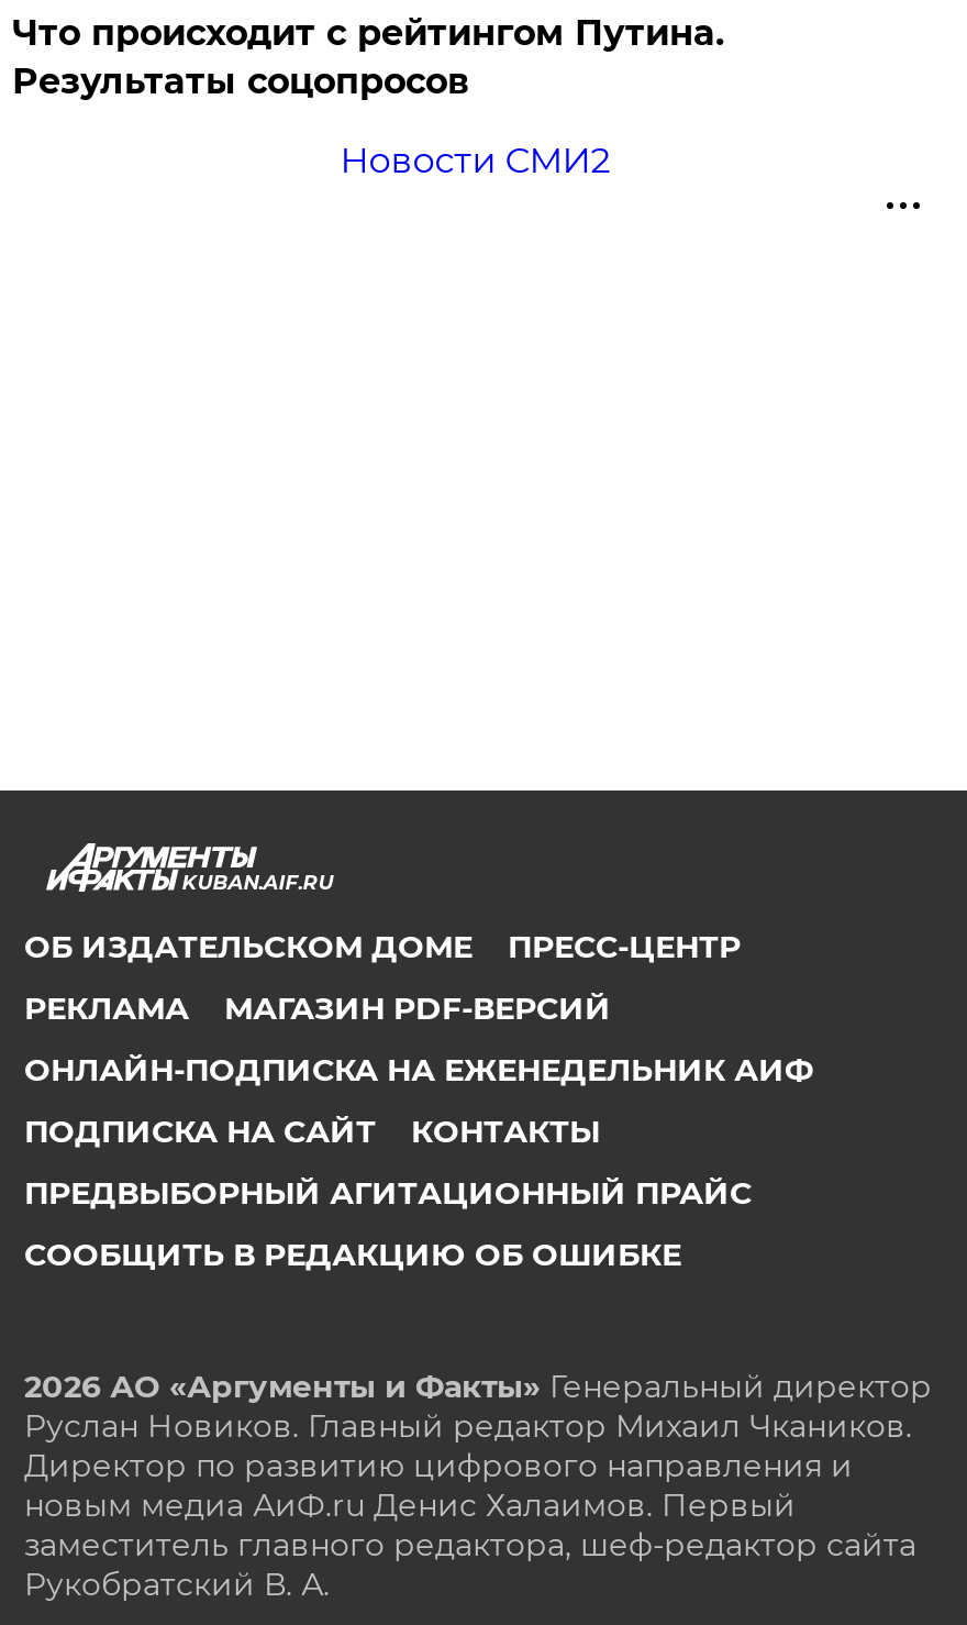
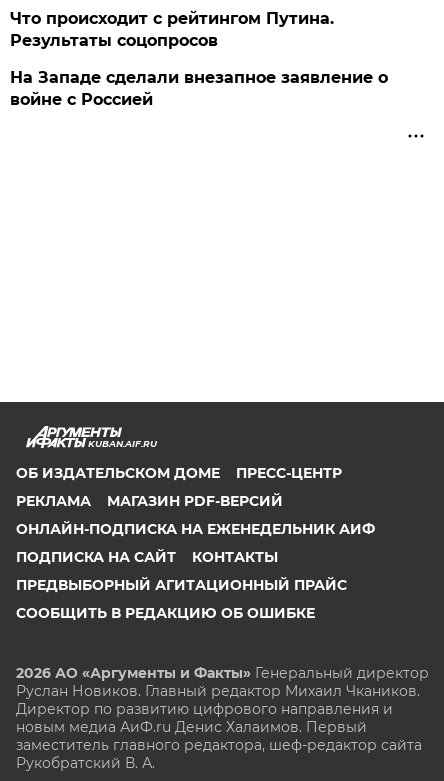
[340,139,610,181] Новости СМИ2 -> [10,68,388,109] На Западе сделали внезапное заявление о | войне с Россией

